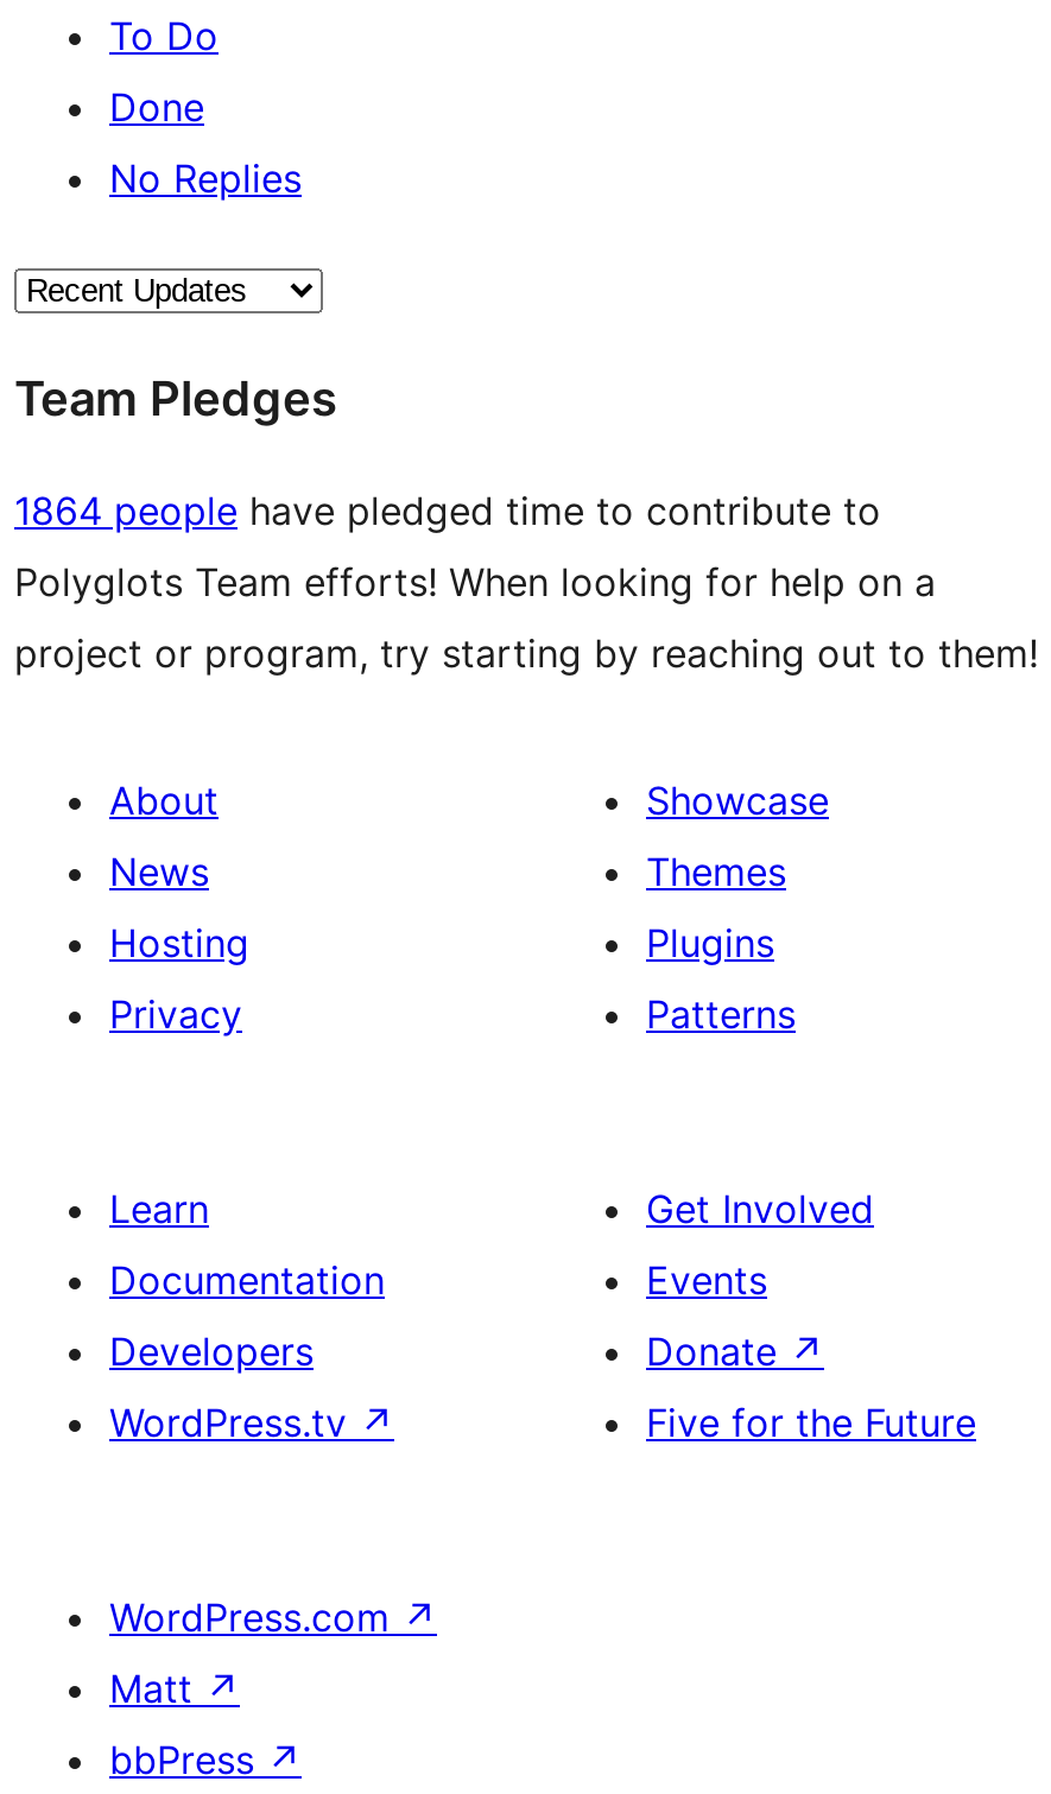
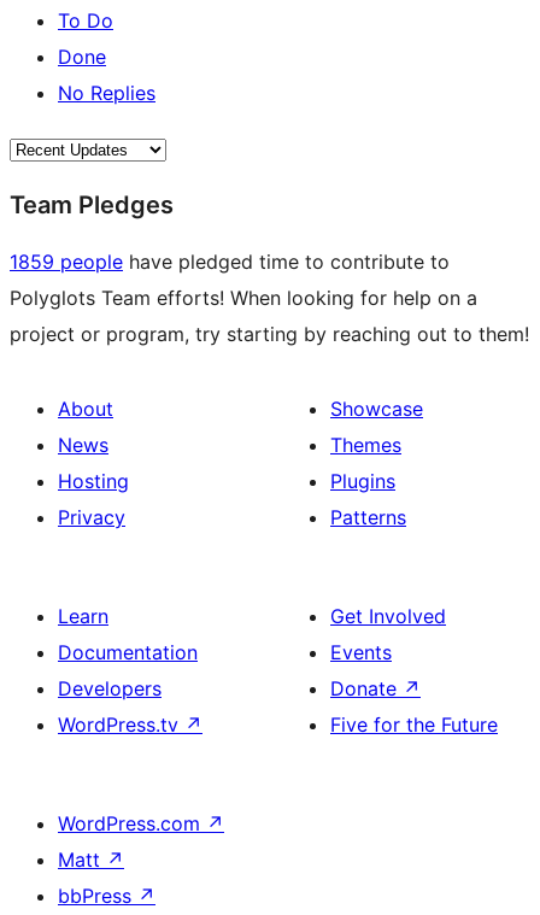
[14,487,881,535] 1864 people have pledged time to contribute to -> [10,250,450,274] 1859 people have pledged time to contribute to

